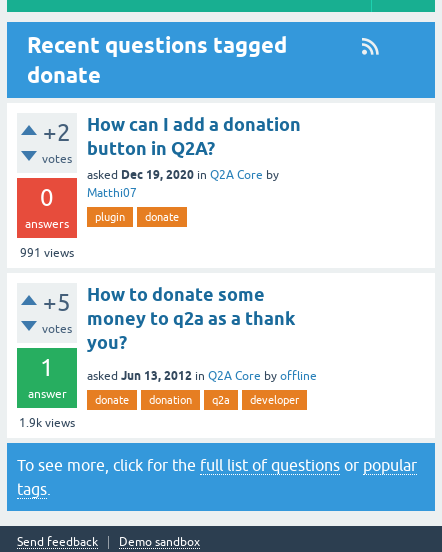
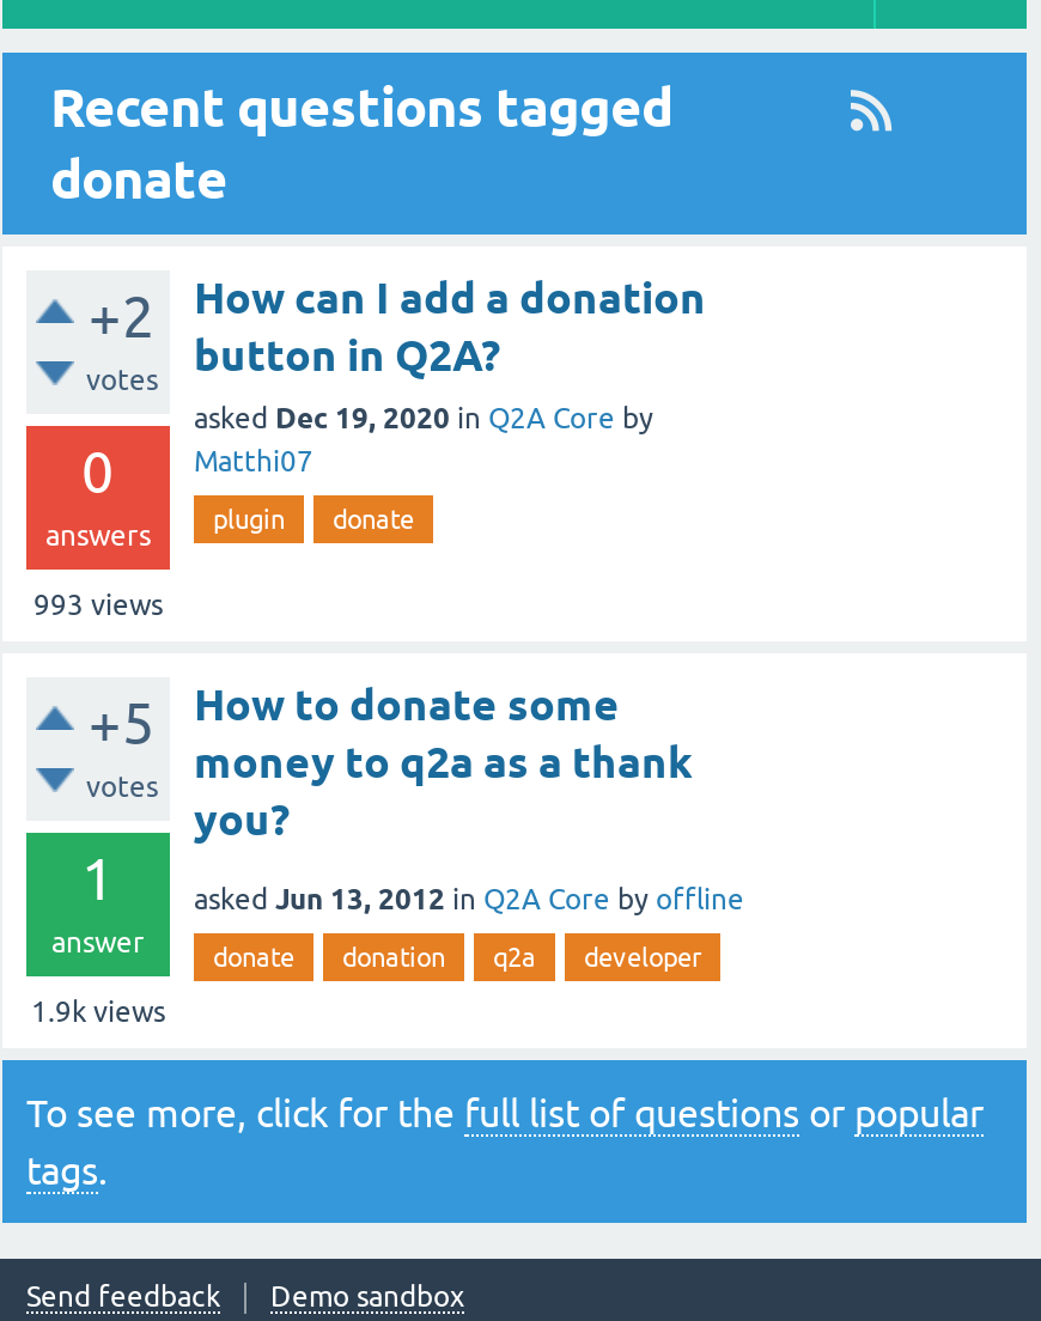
[20,246,74,260] 991 views -> [34,589,163,622] 993 views

